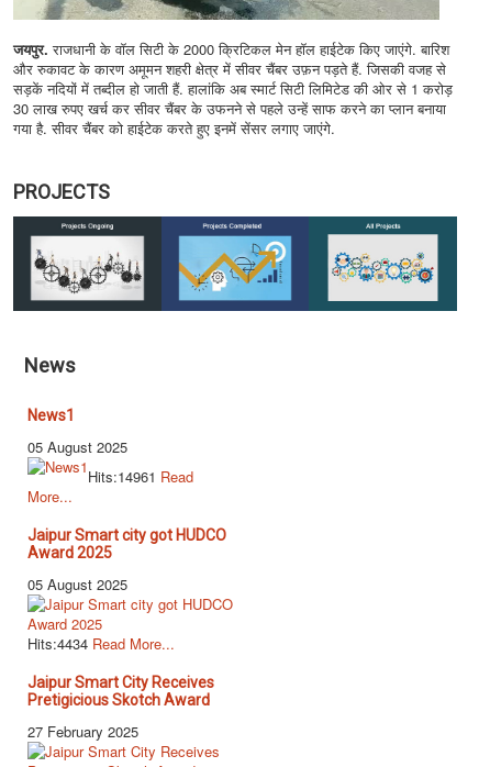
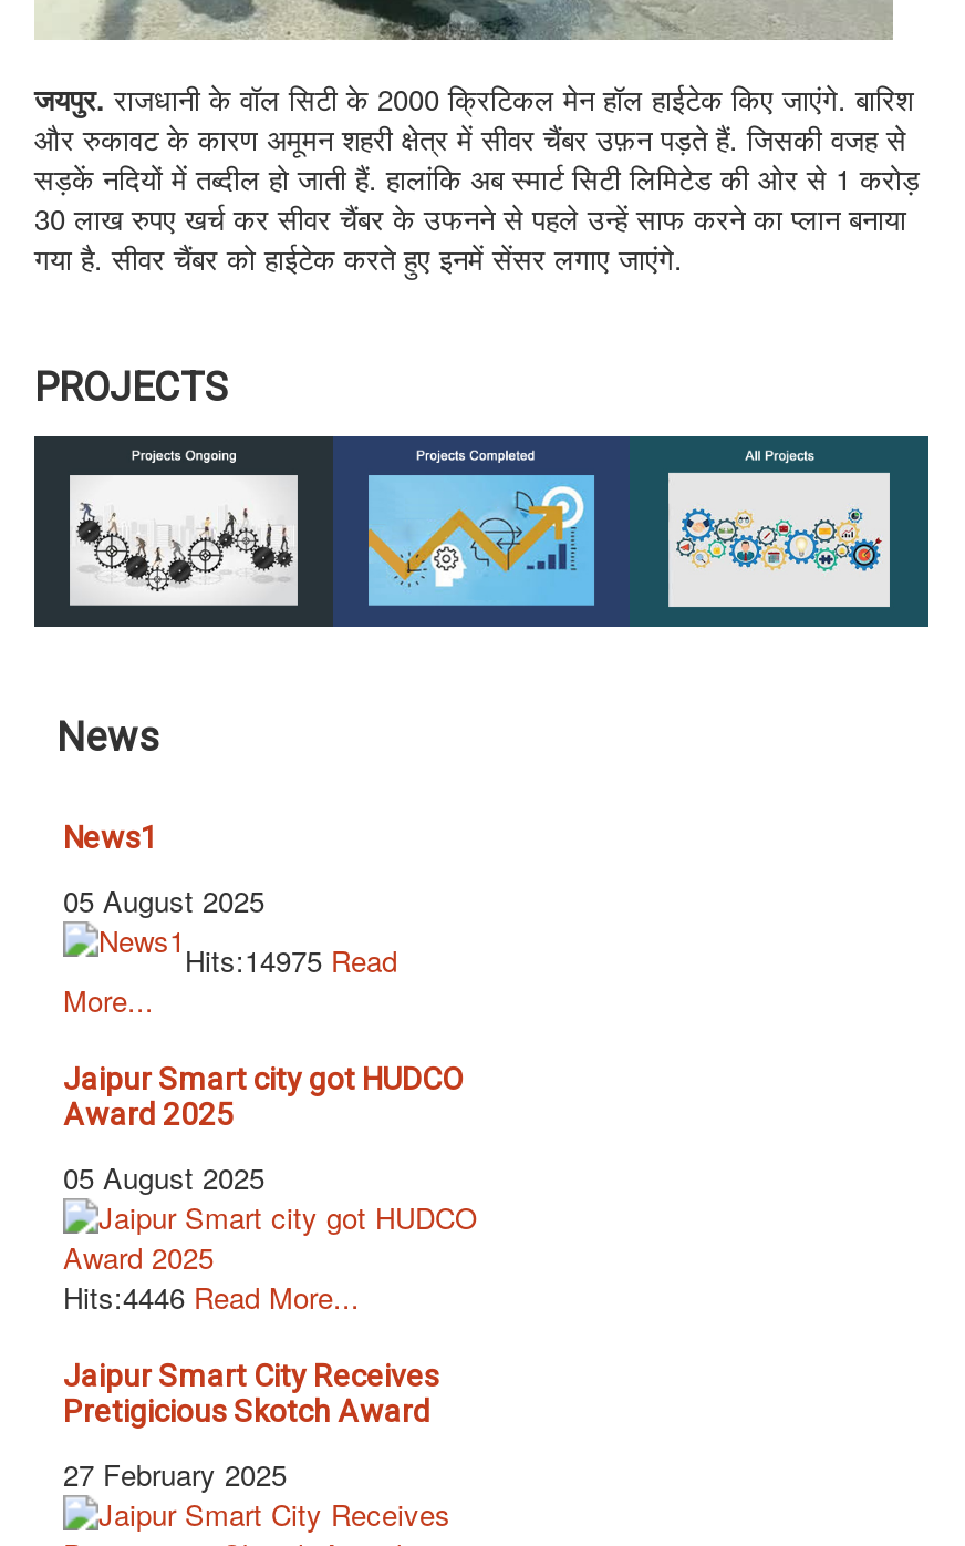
[88,465,193,486] Hits:14961 Read -> [185,938,397,980] Hits:14975 Read
[27,633,175,653] Hits:4434 Read More... -> [63,1275,360,1317] Hits:4446 Read More...

